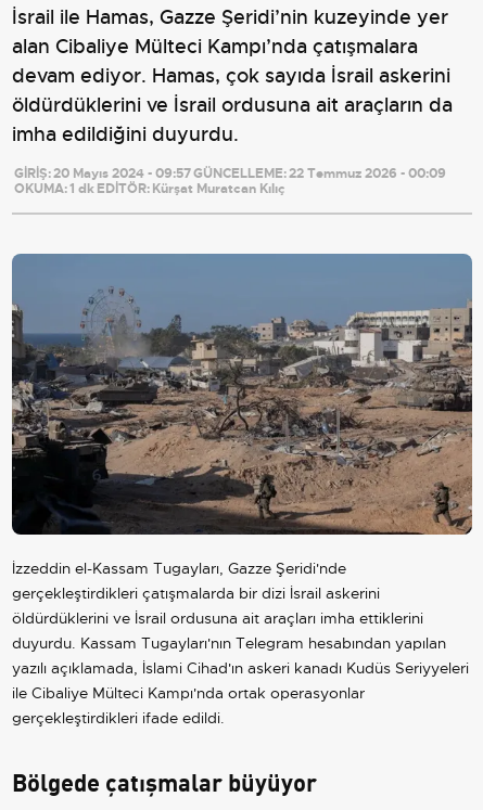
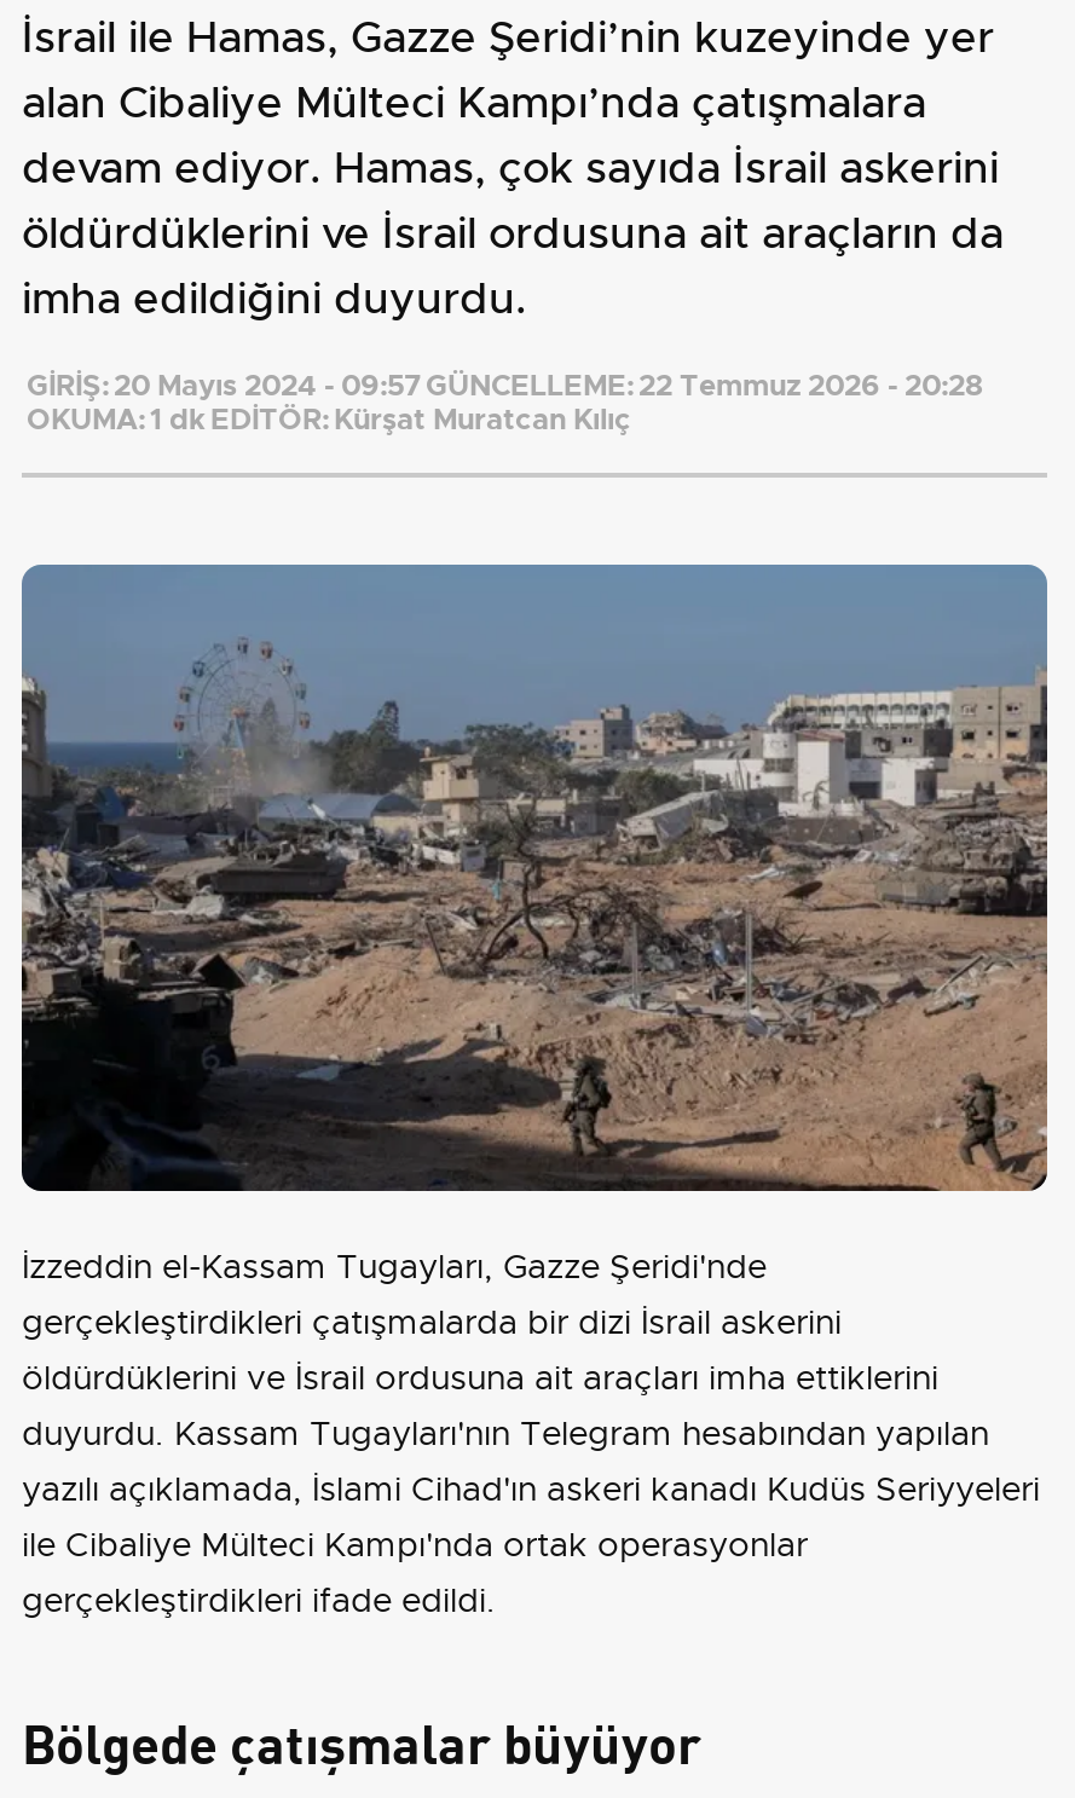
[14,165,446,182] GİRİŞ: 20 Mayıs 2024 - 09:57 GÜNCELLEME: 22 Temmuz 2026 - 00:09 -> [27,366,982,405] GİRİŞ: 20 Mayıs 2024 - 09:57 GÜNCELLEME: 22 Temmuz 2026 - 20:28

